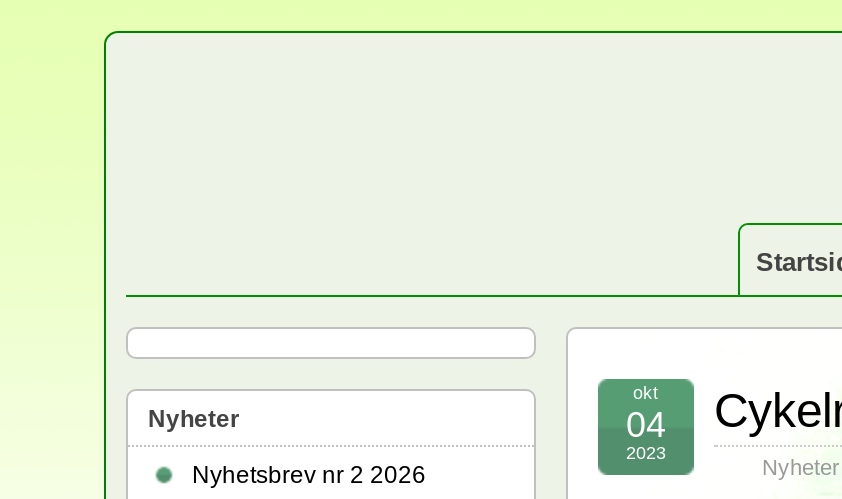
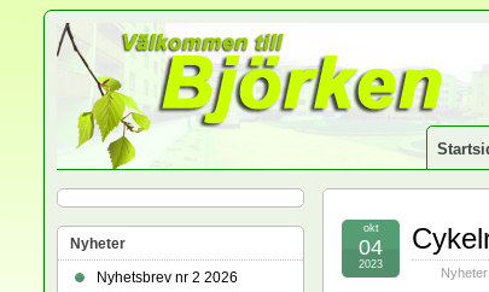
none -> [56,22,443,170] [image]

